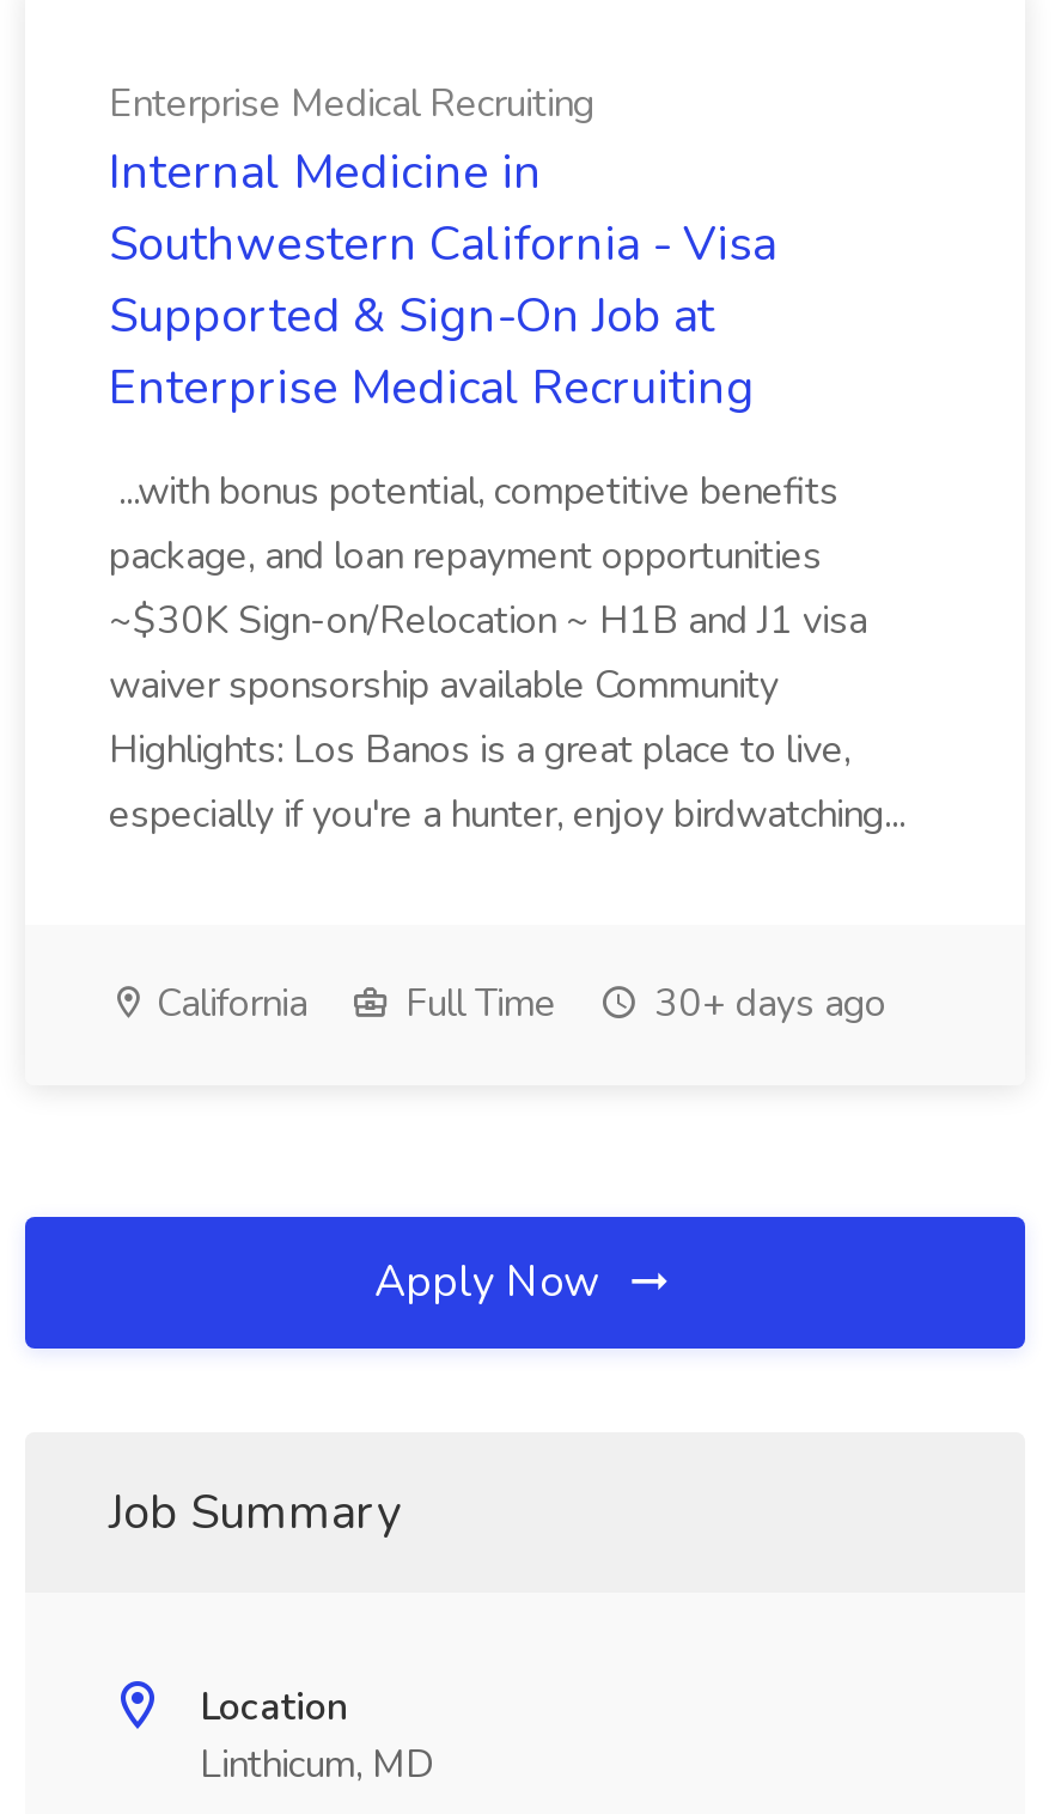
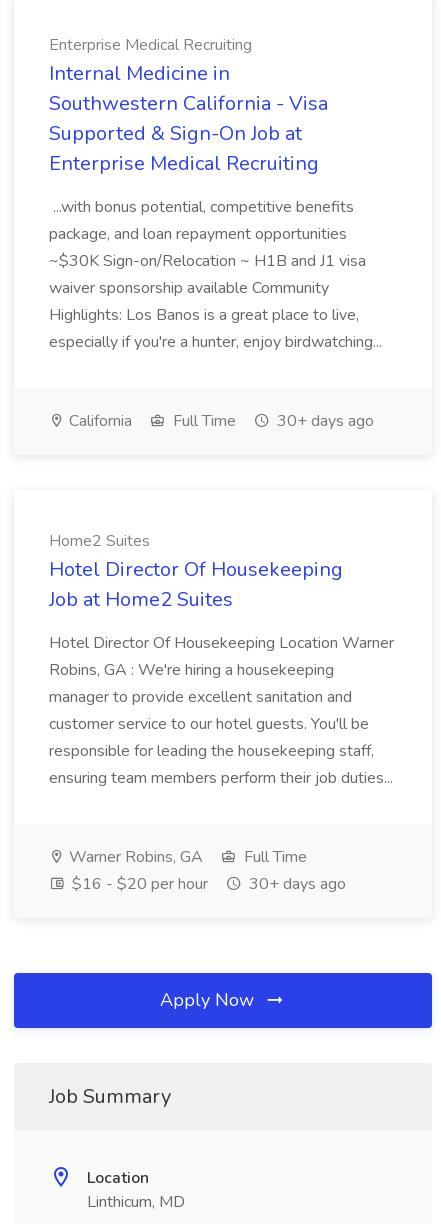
none -> [49,530,397,789] Home2 Suites | Hotel Director Of Housekeeping | Job at Home2 Suites | Hotel Director Of Housekeeping Location Warner | Robins, GA : We're hiring a housekeeping | manager to provide excellent sanitation and | customer service to our hotel guests. You'll be | responsible for leading the housekeeping staff, | ensuring team members perform their job duties...
none -> [65,846,346,895] Warner Robins, GA | Full Time | $16 - $20 per hour | 30+ days ago

